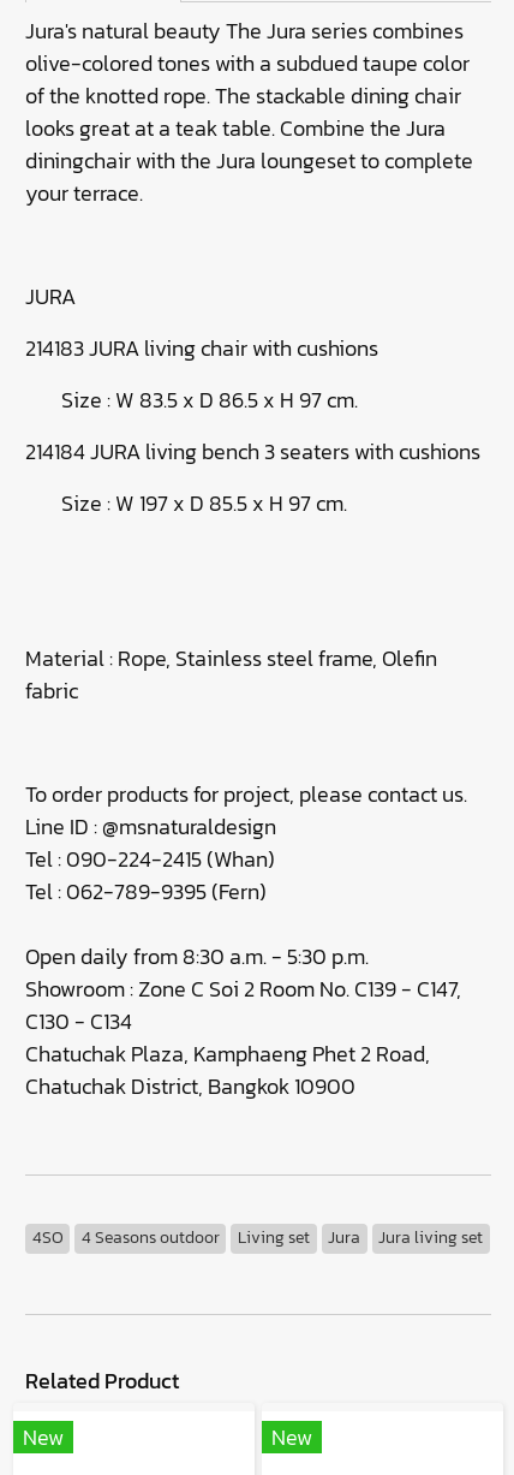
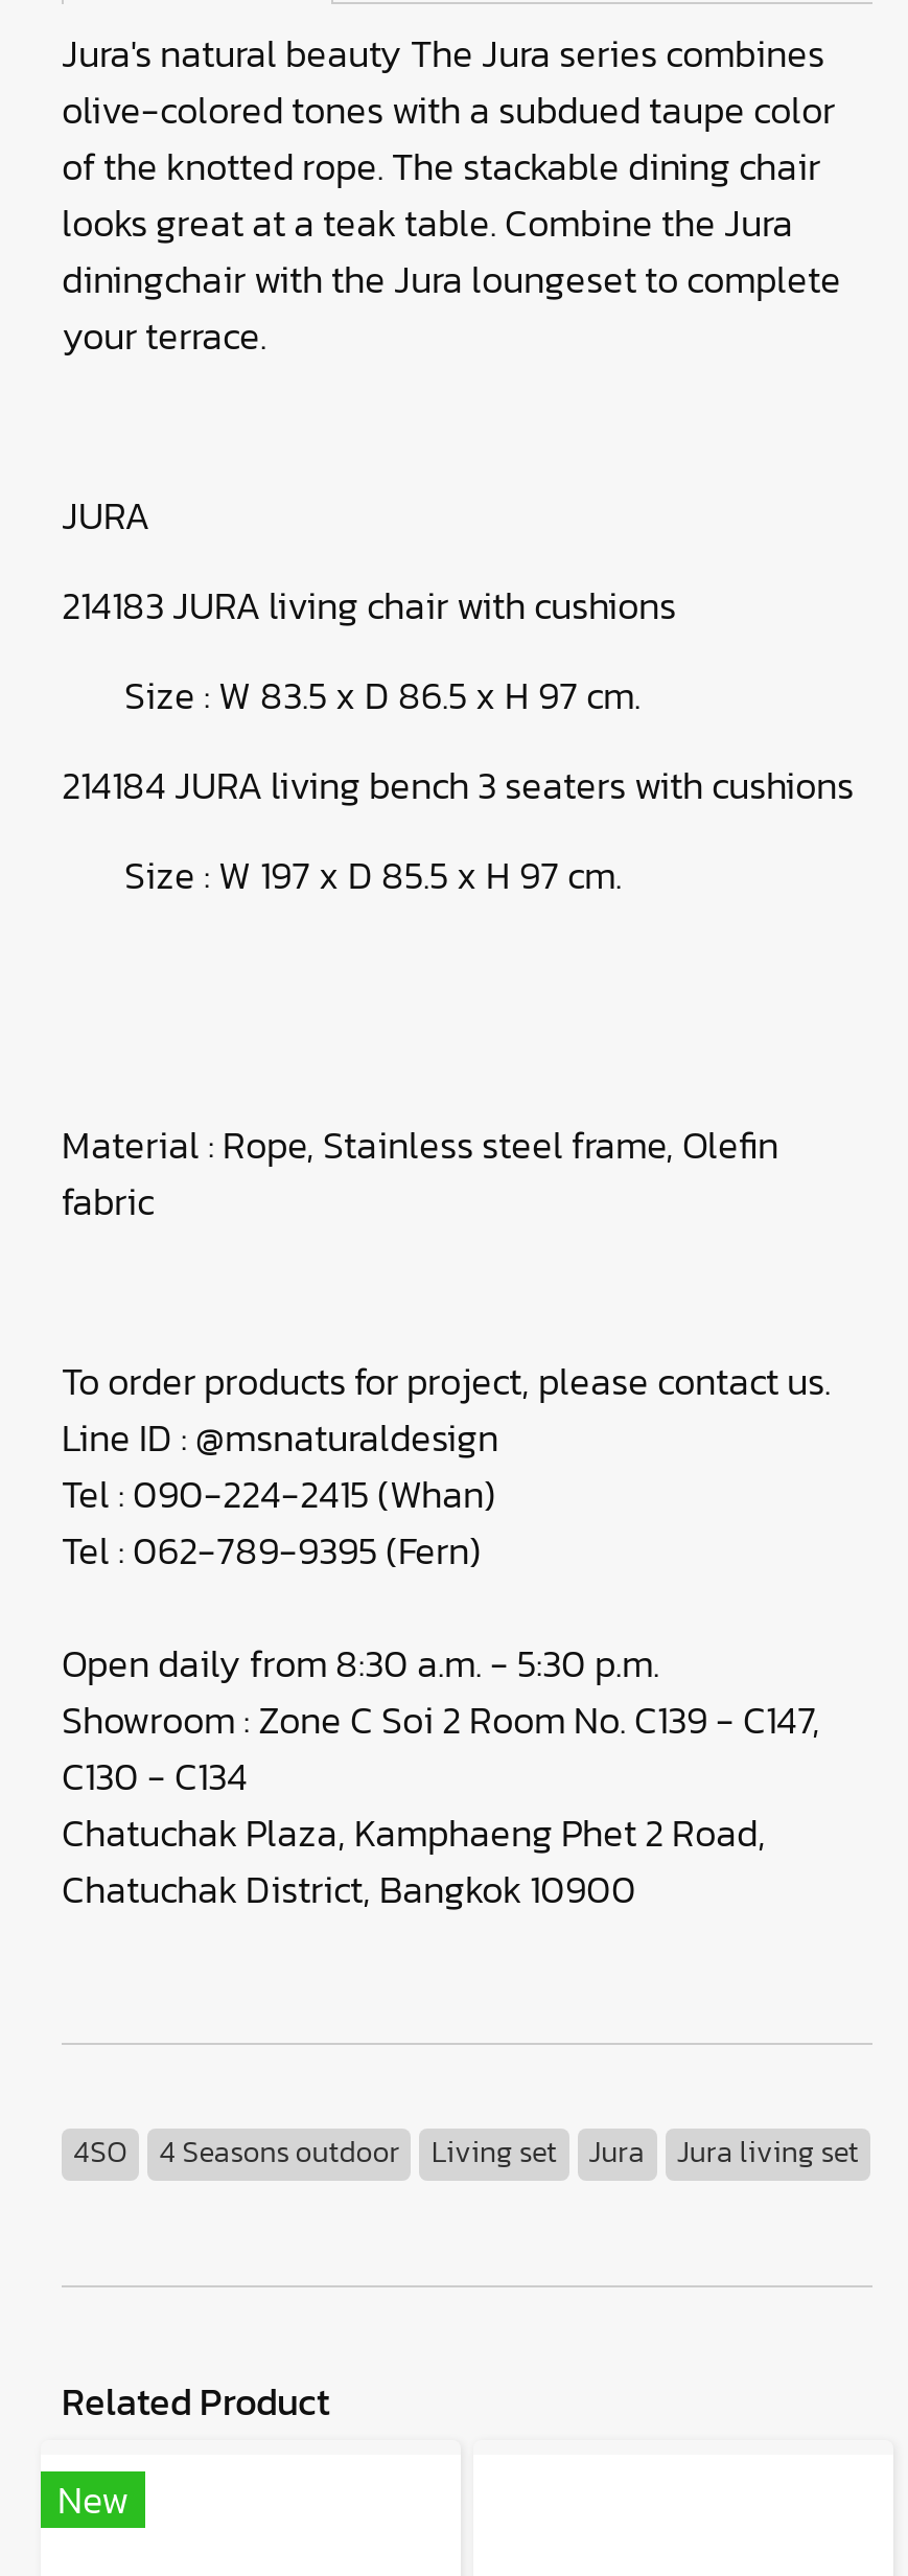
[271,1421,312,1453] New -> none

